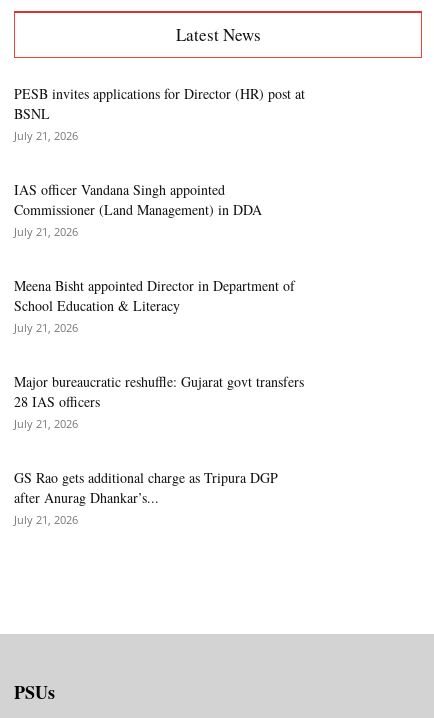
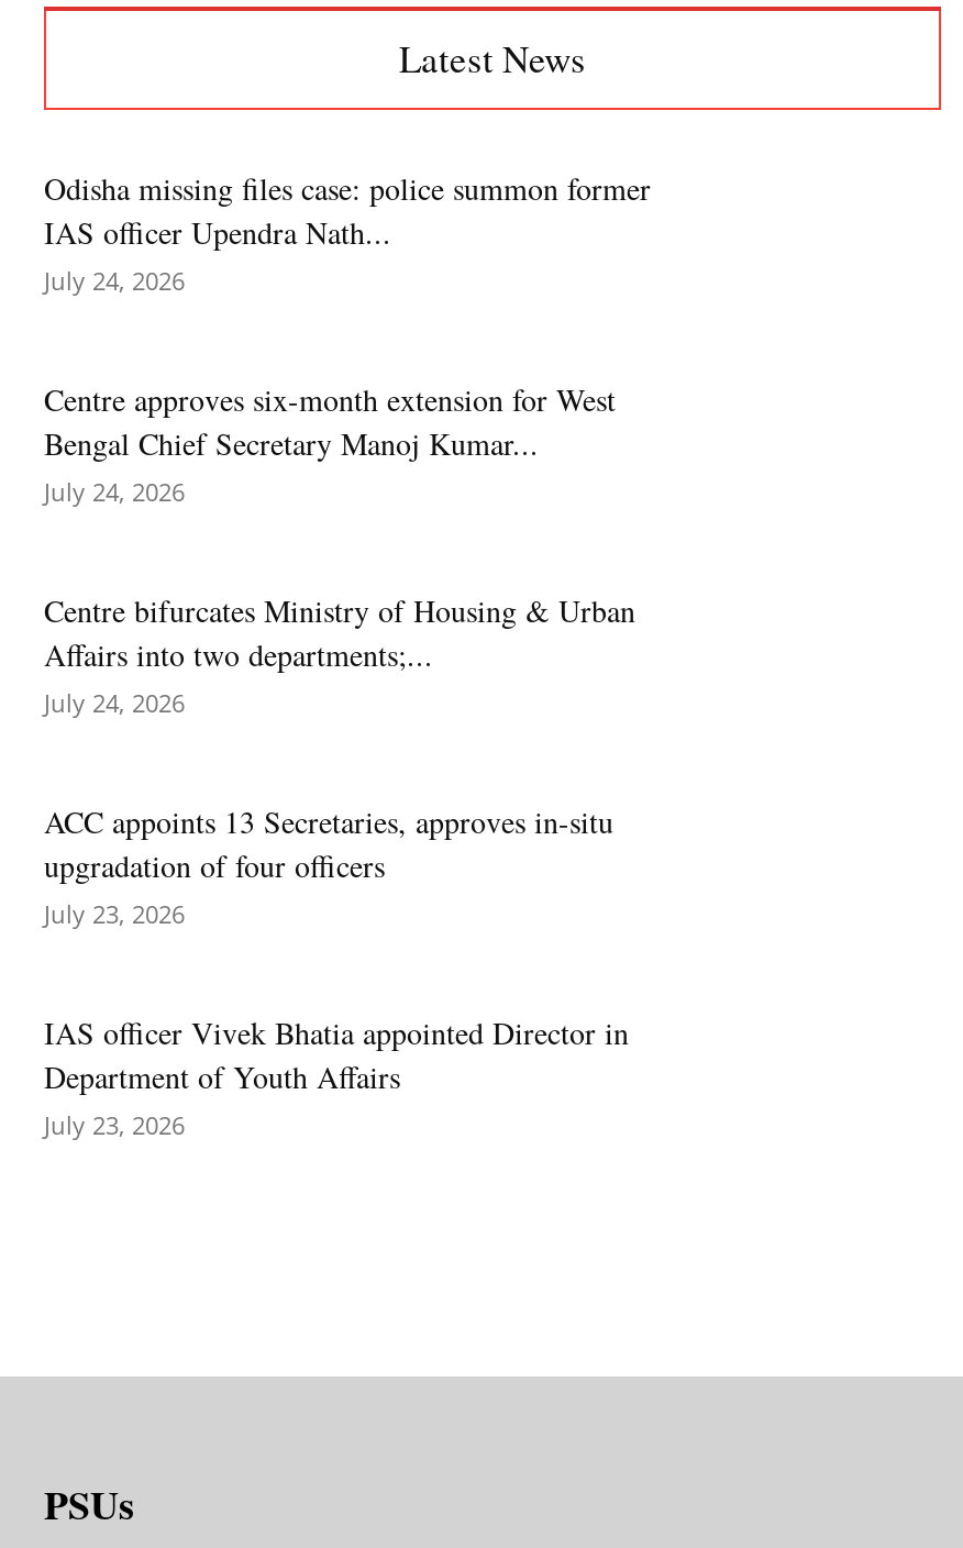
[14,84,305,143] PESB invites applications for Director (HR) post at | BSNL | July 21, 2026 -> [44,166,651,296] Odisha missing files case: police summon former | IAS officer Upendra Nath... | July 24, 2026
[14,180,262,239] IAS officer Vandana Singh appointed | Commissioner (Land Management) in DDA | July 21, 2026 -> [44,378,616,507] Centre approves six-month extension for West | Bengal Chief Secretary Manoj Kumar... | July 24, 2026
[14,276,295,335] Meena Bisht appointed Director in Department of | School Education & Literacy | July 21, 2026 -> [44,589,635,718] Centre bifurcates Ministry of Housing & Urban | Affairs into two departments;... | July 24, 2026
[14,372,304,431] Major bureaucratic reshuffle: Gujarat govt transfers | 28 IAS officers | July 21, 2026 -> [44,800,613,929] ACC appoints 13 Secretaries, approves in-situ | upgradation of four officers | July 23, 2026
[14,468,278,527] GS Rao gets additional charge as Tripura DGP | after Anurag Dhankar’s... | July 21, 2026 -> [44,1011,629,1141] IAS officer Vivek Bhatia appointed Director in | Department of Youth Affairs | July 23, 2026

